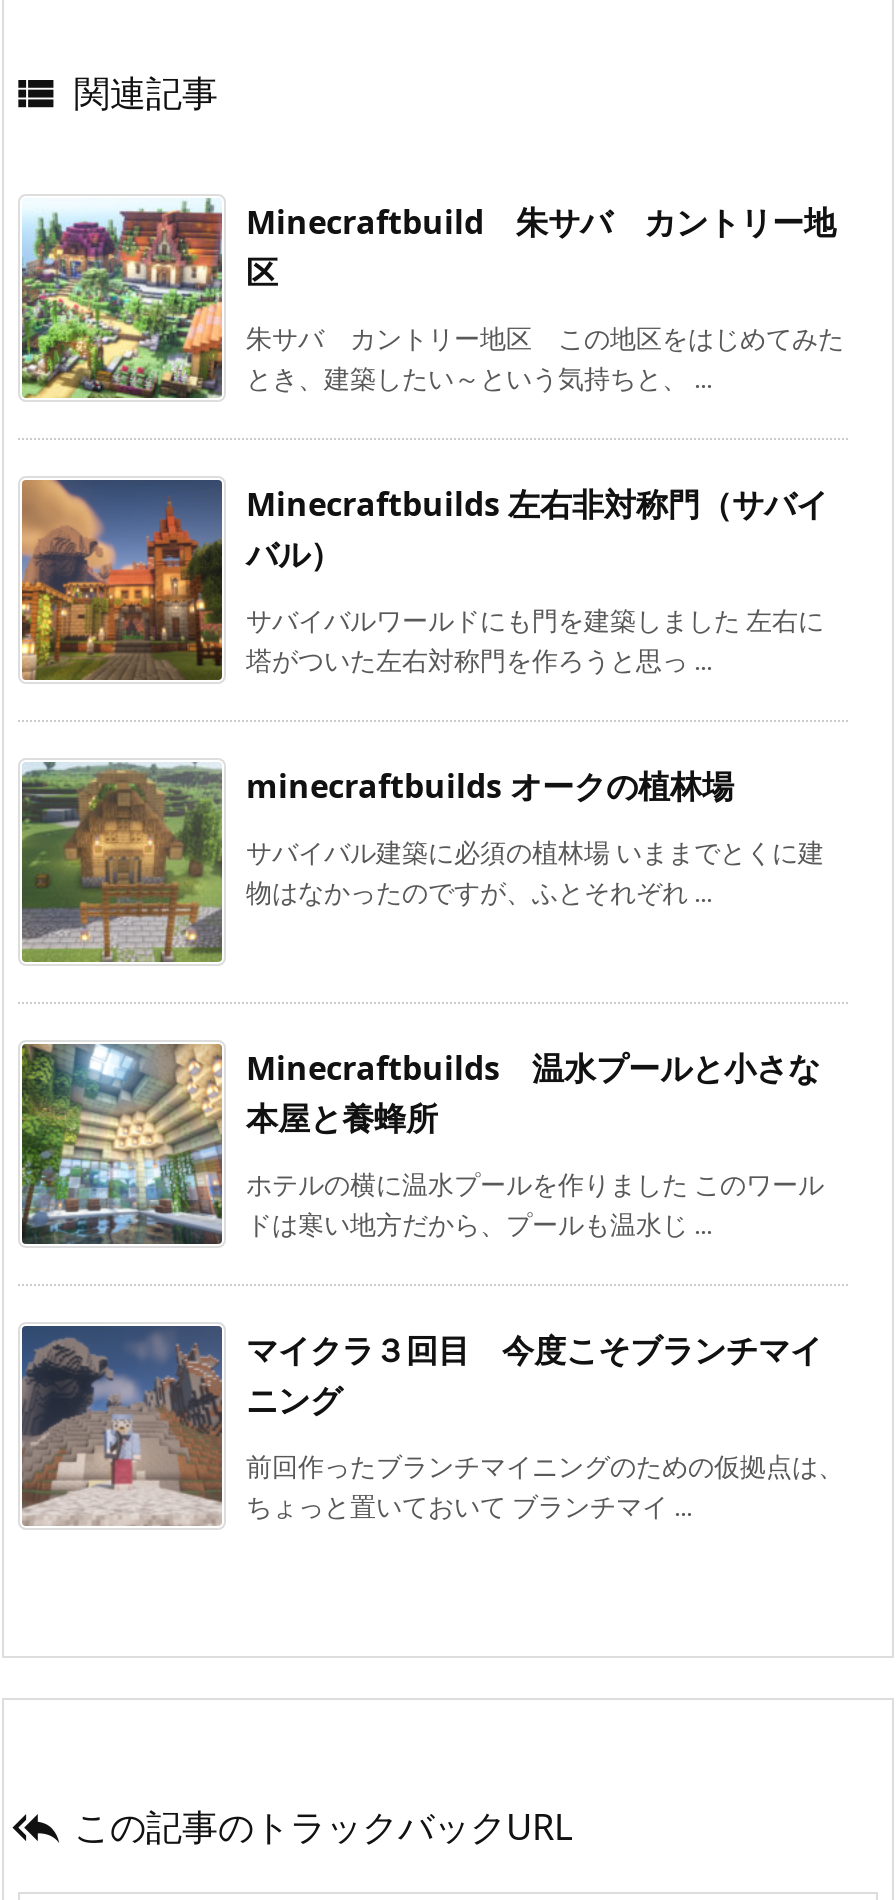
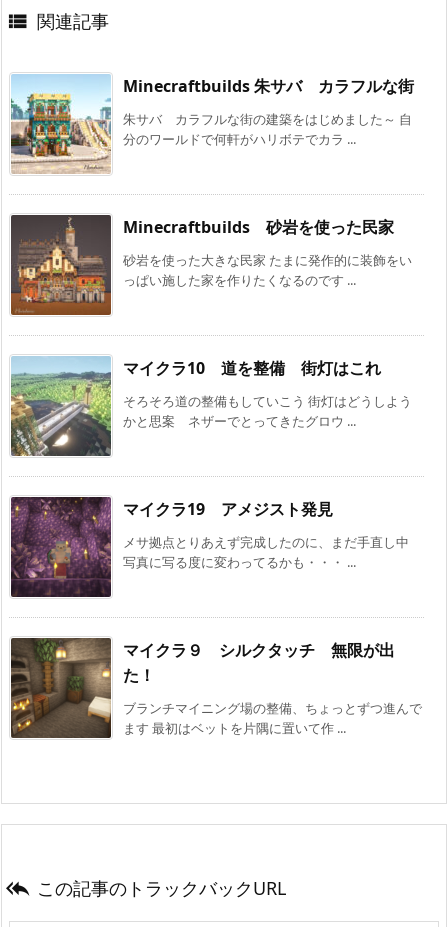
[20,197,836,401] [image] | Minecraftbuild 朱サバ カントリー地 | 区 -> [10,74,414,175] [image] | Minecraftbuilds 朱サバ カラフルな街
[246,319,844,395] 朱サバ カントリー地区 この地区をはじめてみた | とき、建築したい～という気持ちと、 ... -> [123,110,412,148] 朱サバ カラフルな街の建築をはじめました～ 自 | 分のワールドで何軒がハリボテでカラ ...
[20,479,828,681] [image] | Minecraftbuilds 左右非対称門（サバイ | バル） -> [10,214,394,316] [image] | Minecraftbuilds 砂岩を使った民家
[246,601,824,677] サバイバルワールドにも門を建築しました 左右に | 塔がついた左右対称門を作ろうと思っ ... -> [123,251,412,289] 砂岩を使った大きな民家 たまに発作的に装飾をい | っぱい施した家を作りたくなるのです ...
[20,761,734,963] [image] | minecraftbuilds オークの植林場 -> [10,356,381,457] [image] | マイクラ10 道を整備 街灯はこれ
[246,833,824,909] サバイバル建築に必須の植林場 いままでとくに建 | 物はなかったのですが、ふとそれぞれ ... -> [123,392,412,430] そろそろ道の整備もしていこう 街灯はどうしよう | かと思案 ネザーでとってきたグロウ ...
[20,1043,820,1247] [image] | Minecraftbuilds 温水プールと小さな | 本屋と養蜂所 -> [10,496,333,598] [image] | マイクラ19 アメジスト発見
[246,1165,824,1241] ホテルの横に温水プールを作りました このワール | ドは寒い地方だから、プールも温水じ ... -> [123,533,409,571] メサ拠点とりあえず完成したのに、まだ手直し中 | 写真に写る度に変わってるかも・・・ ...
[20,1325,822,1527] [image] | マイクラ３回目 今度こそブランチマイ | ニング -> [10,637,395,738] [image] | マイクラ９ シルクタッチ 無限が出 | た！
[246,1447,844,1523] 前回作ったブランチマイニングのための仮拠点は、 | ちょっと置いておいて ブランチマイ ... -> [123,699,422,737] ブランチマイニング場の整備、ちょっとずつ進んで | ます 最初はベットを片隅に置いて作 ...

